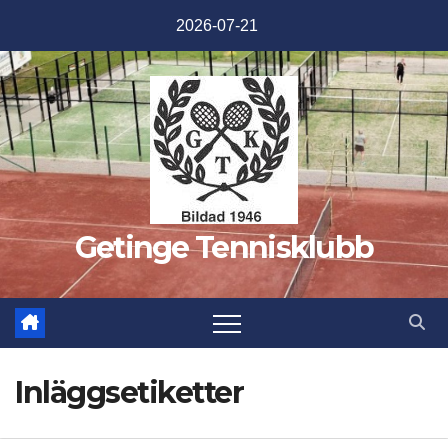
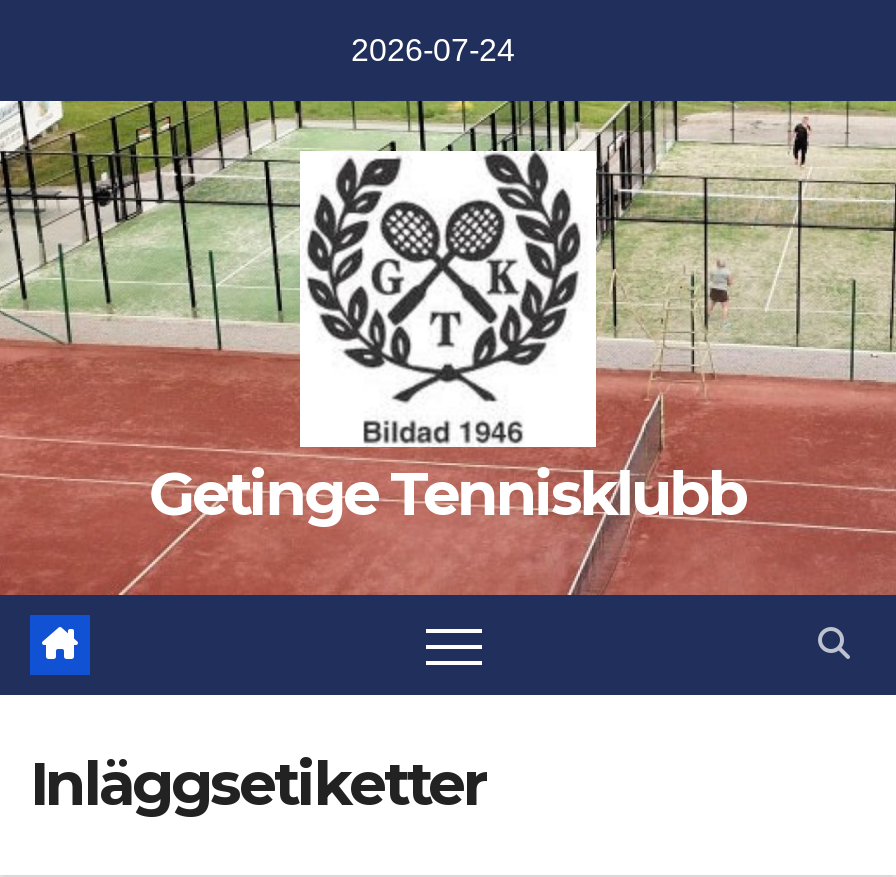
[175,17,257,34] 2026-07-21 -> [351,33,515,67] 2026-07-24

